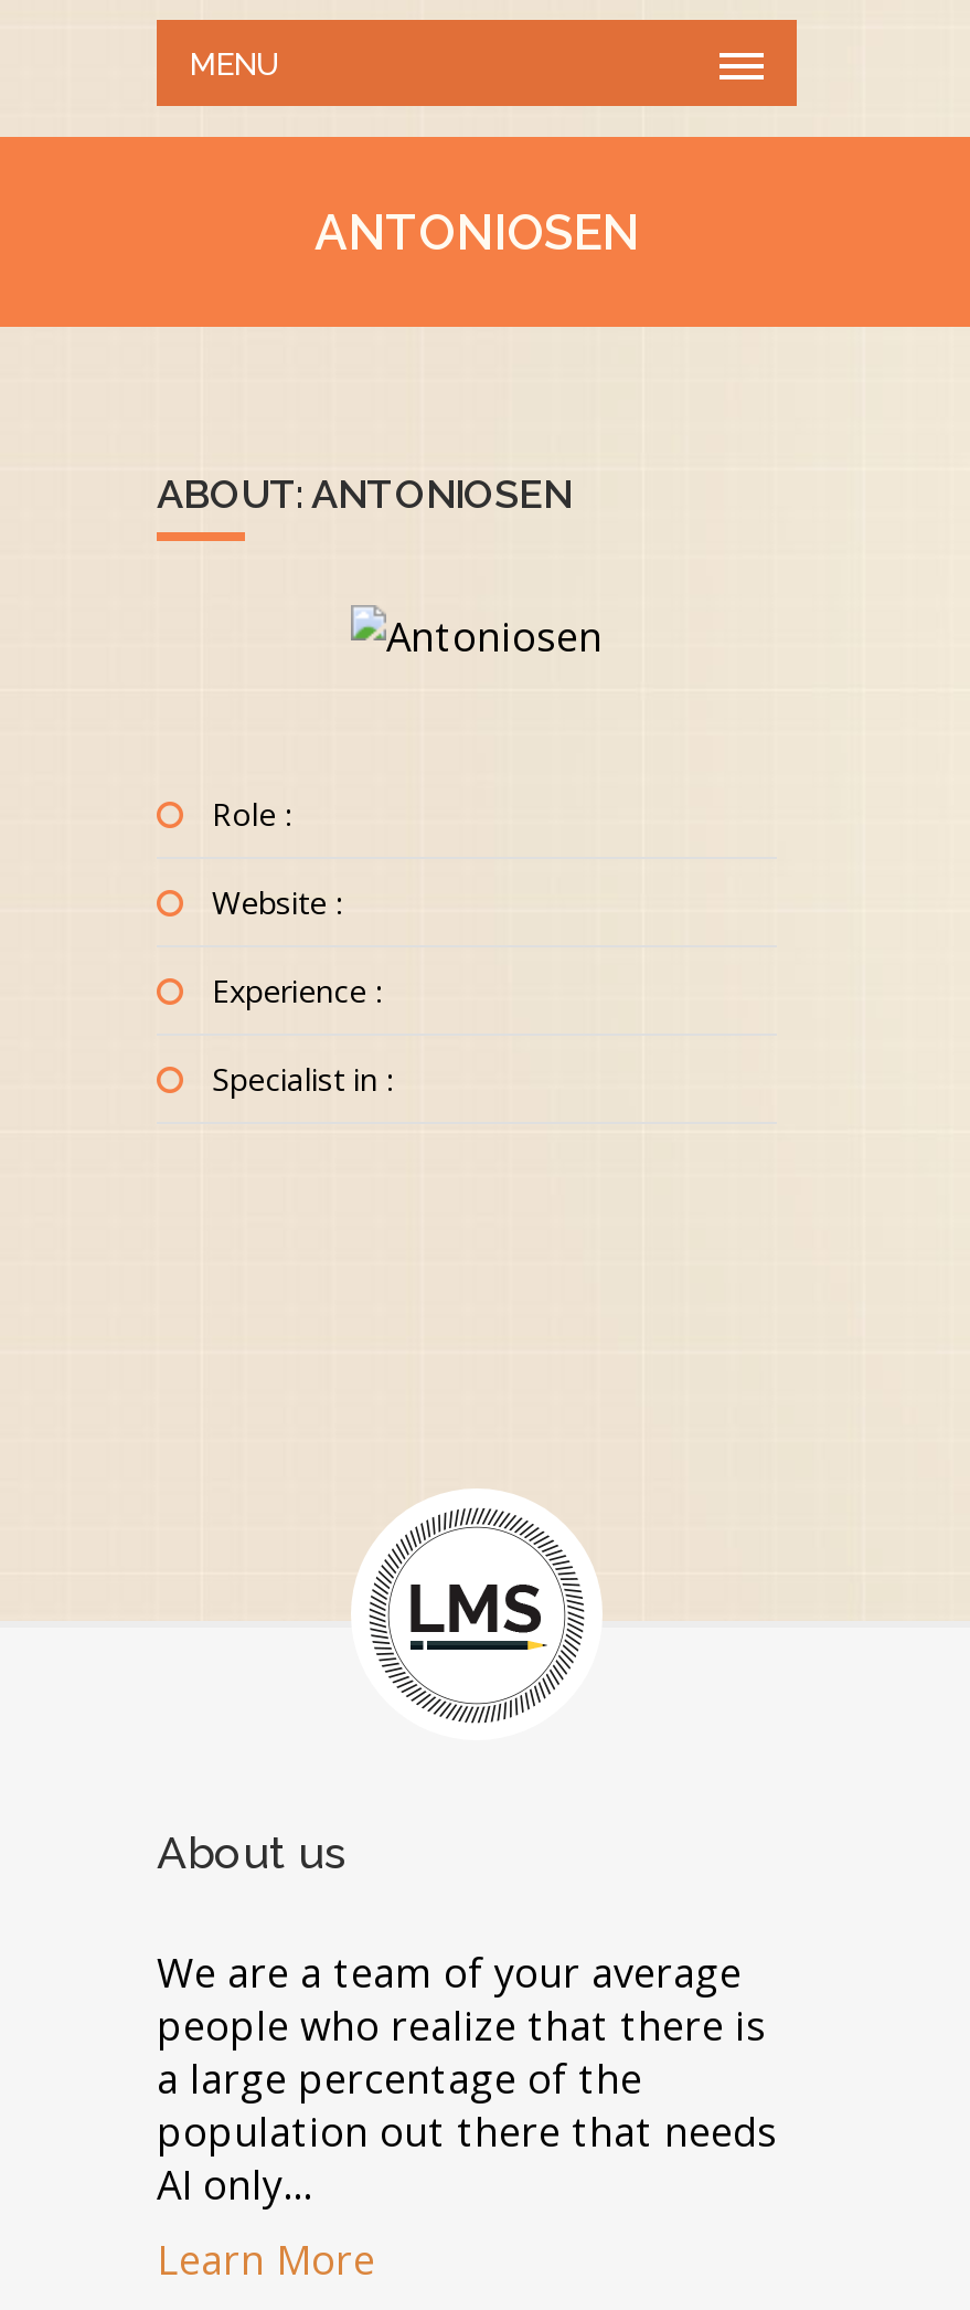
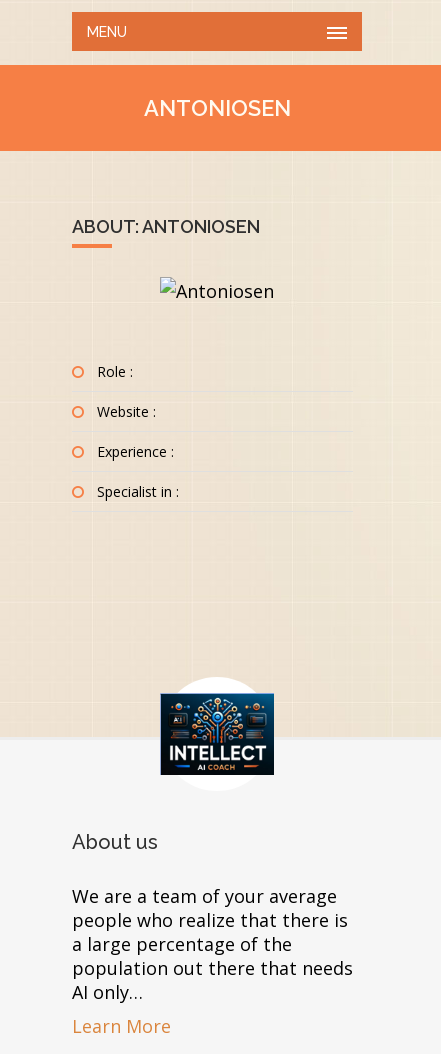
[351,1506,603,1725] [image] -> [159,687,275,782] [image]

